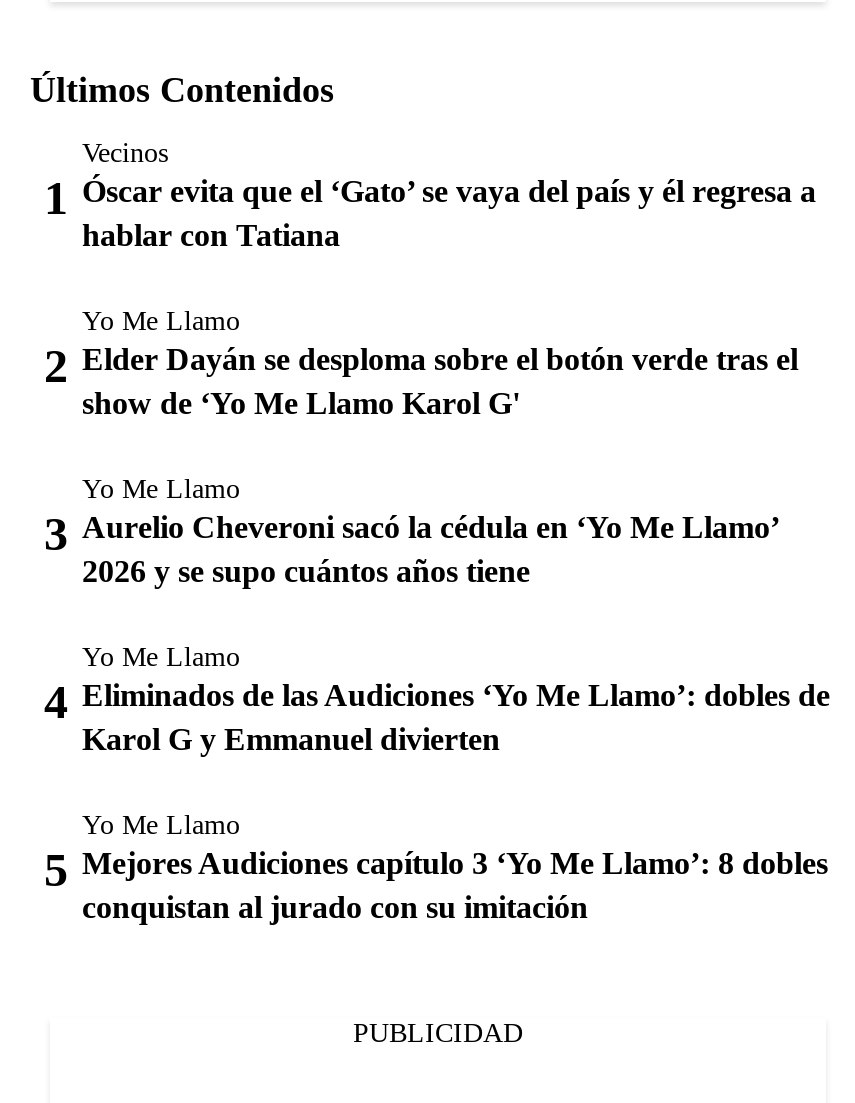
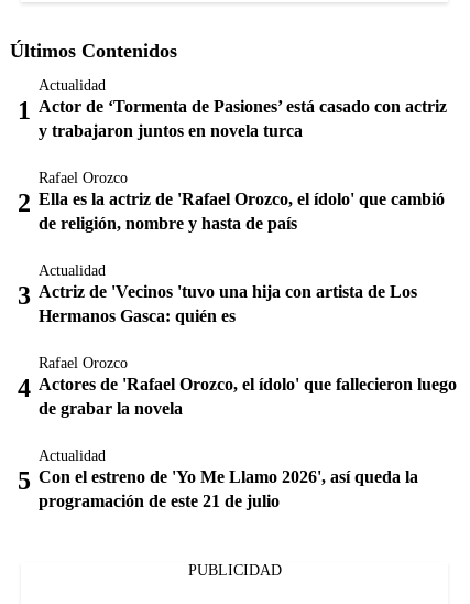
[82,139,816,253] Vecinos | Óscar evita que el ‘Gato’ se vaya del país y él regresa a | hablar con Tatiana -> [39,77,447,140] Actualidad | Actor de ‘Tormenta de Pasiones’ está casado con actriz | y trabajaron juntos en novela turca
[82,307,798,421] Yo Me Llamo | Elder Dayán se desploma sobre el botón verde tras el | show de ‘Yo Me Llamo Karol G' -> [39,169,445,232] Rafael Orozco | Ella es la actriz de 'Rafael Orozco, el ídolo' que cambió | de religión, nombre y hasta de país
[82,475,778,589] Yo Me Llamo | Aurelio Cheveroni sacó la cédula en ‘Yo Me Llamo’ | 2026 y se supo cuántos años tiene -> [39,262,417,325] Actualidad | Actriz de 'Vecinos 'tuvo una hija con artista de Los | Hermanos Gasca: quién es
[82,643,830,757] Yo Me Llamo | Eliminados de las Audiciones ‘Yo Me Llamo’: dobles de | Karol G y Emmanuel divierten -> [39,354,457,417] Rafael Orozco | Actores de 'Rafael Orozco, el ídolo' que fallecieron luego | de grabar la novela
[82,811,828,925] Yo Me Llamo | Mejores Audiciones capítulo 3 ‘Yo Me Llamo’: 8 dobles | conquistan al jurado con su imitación -> [39,447,418,510] Actualidad | Con el estreno de 'Yo Me Llamo 2026', así queda la | programación de este 21 de julio

